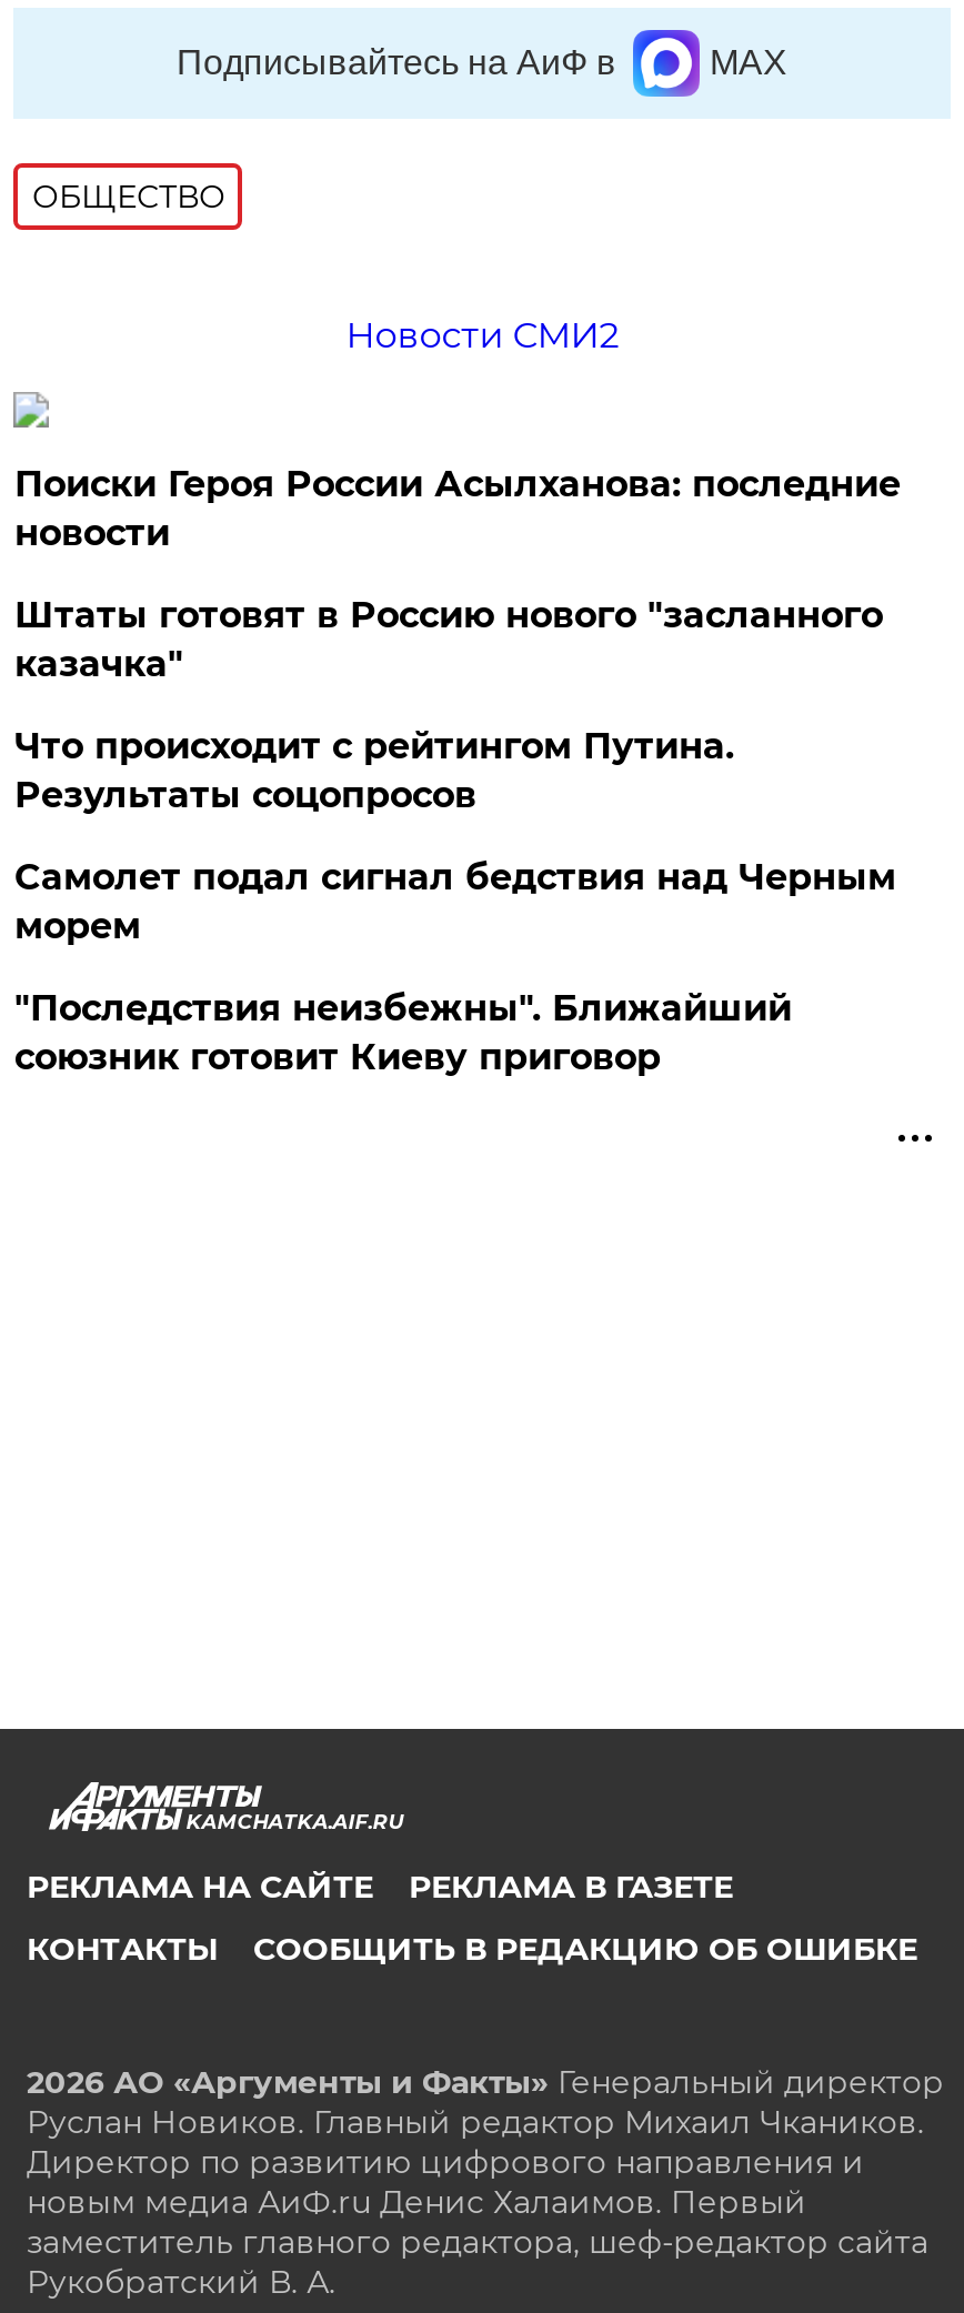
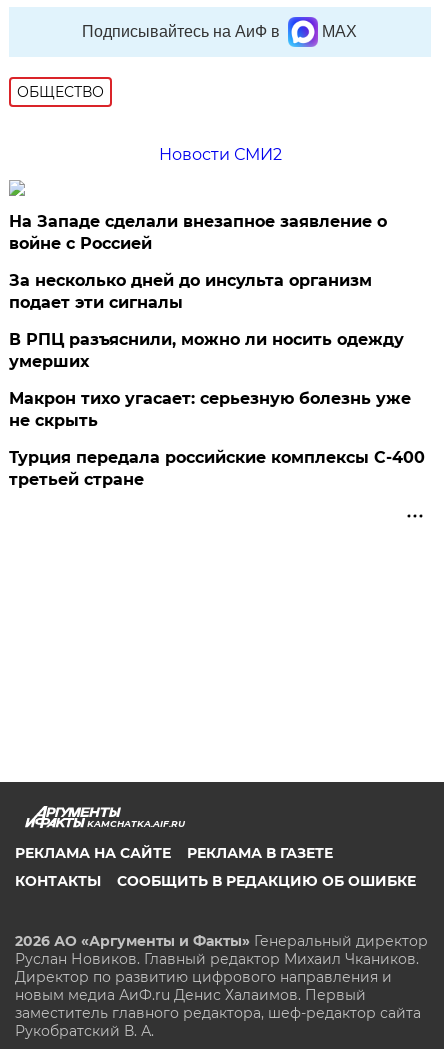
[14,463,900,554] Поиски Героя России Асылханова: последние | новости -> [9,212,387,253] На Западе сделали внезапное заявление о | войне с Россией
[14,594,883,685] Штаты готовят в Россию нового "засланного | казачка" -> [9,271,372,312] За несколько дней до инсульта организм | подает эти сигналы
[14,725,734,816] Что происходит с рейтингом Путина. | Результаты соцопросов -> [9,330,404,371] В РПЦ разъяснили, можно ли носить одежду | умерших
[14,856,896,947] Самолет подал сигнал бедствия над Черным | морем -> [9,389,411,430] Макрон тихо угасает: серьезную болезнь уже | не скрыть
[14,987,792,1078] "Последствия неизбежны". Ближайший | союзник готовит Киеву приговор -> [9,448,425,489] Турция передала российские комплексы С-400 | третьей стране

